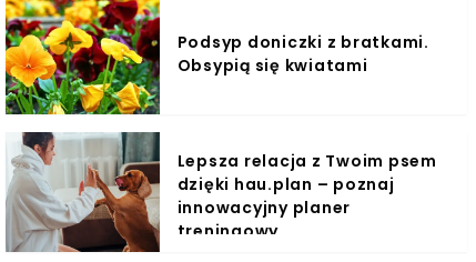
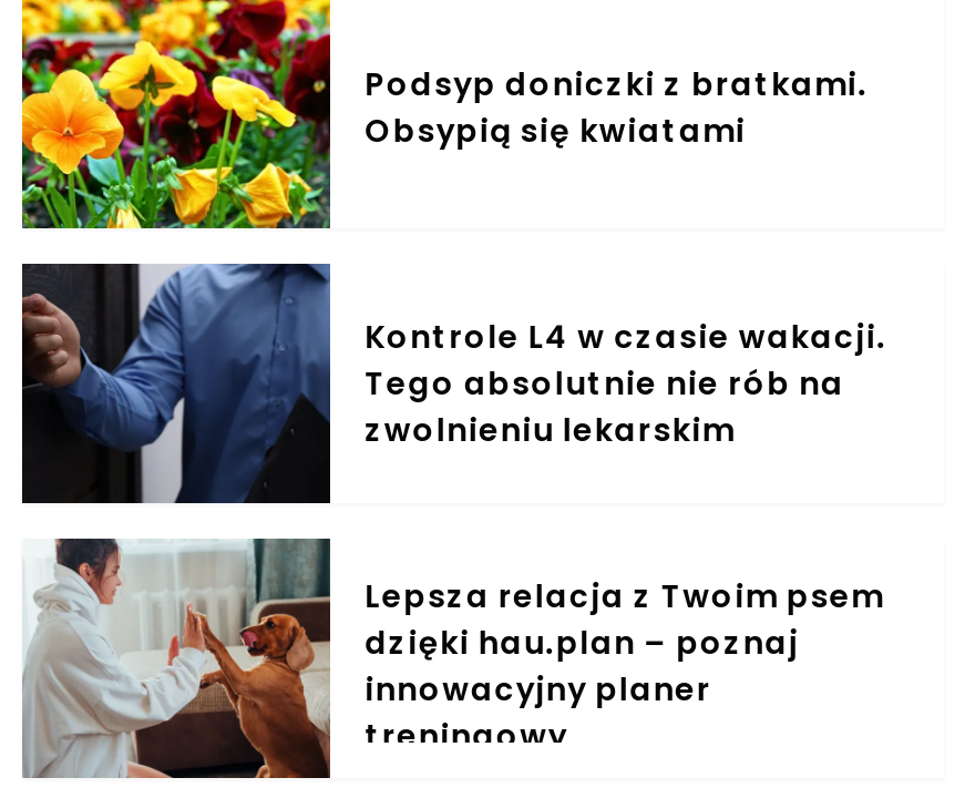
none -> [20,262,887,505] [image] | Kontrole L4 w czasie wakacji. | Tego absolutnie nie rób na | zwolnieniu lekarskim

